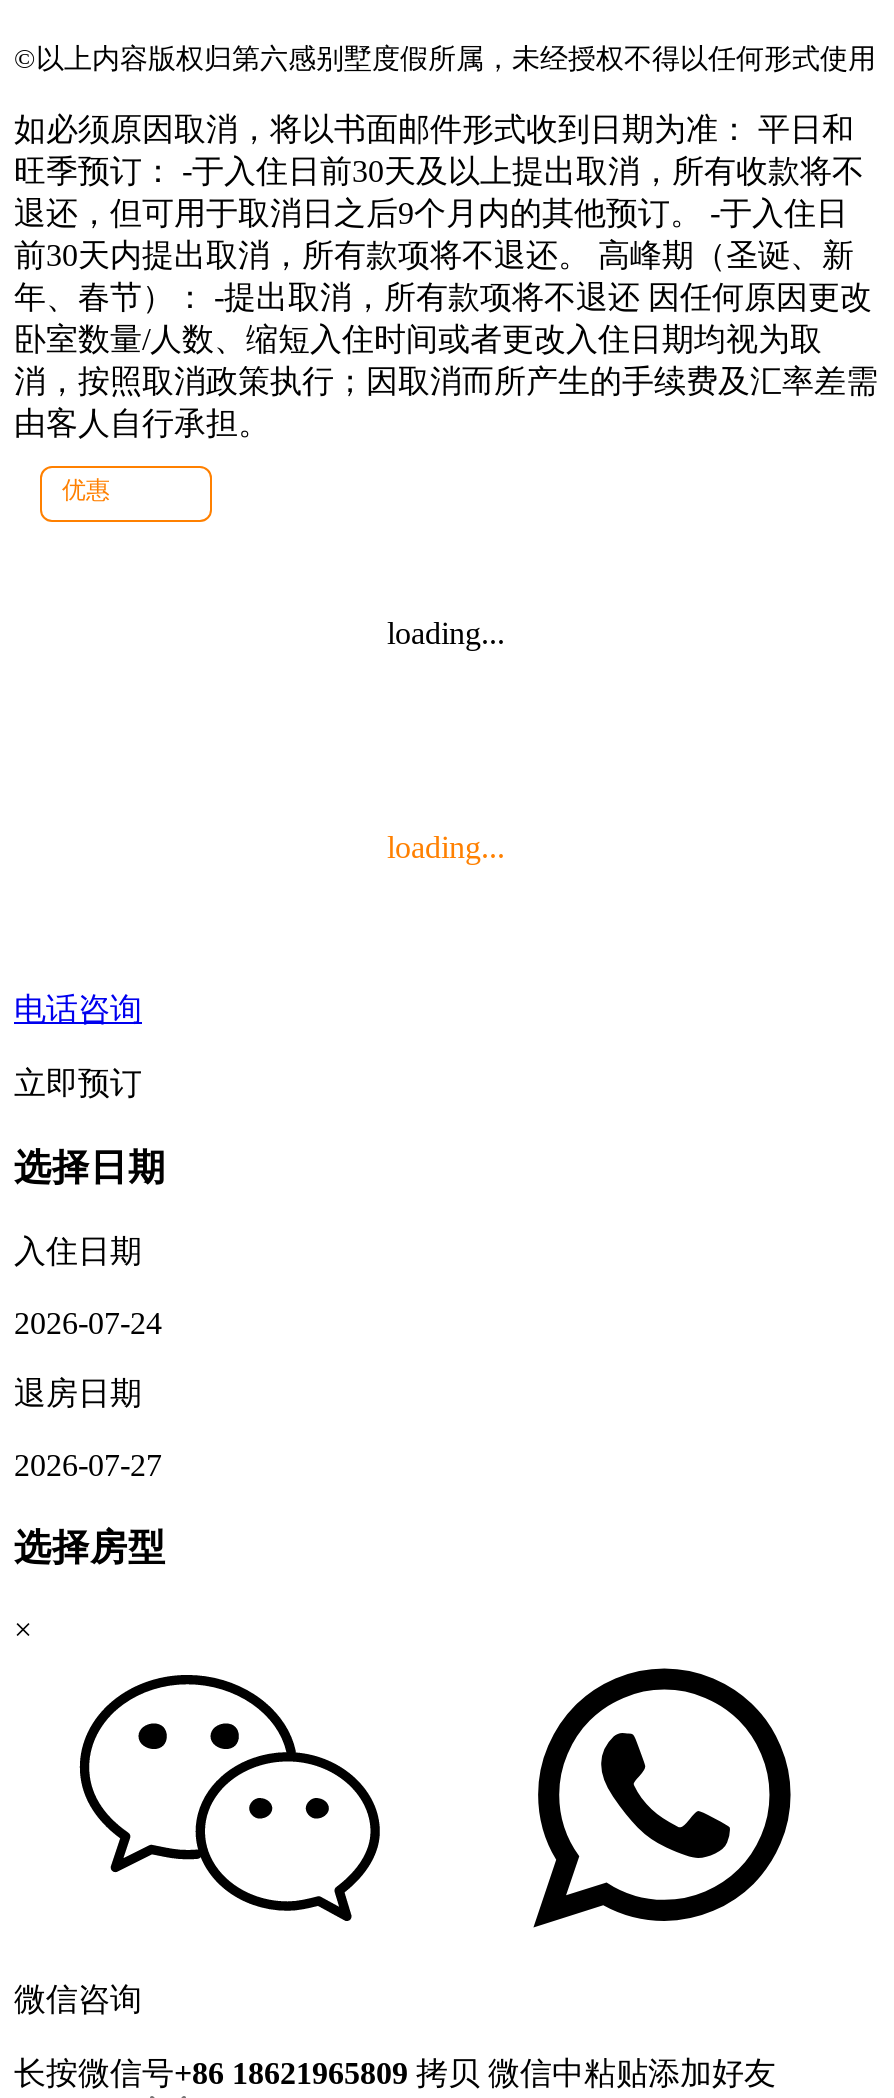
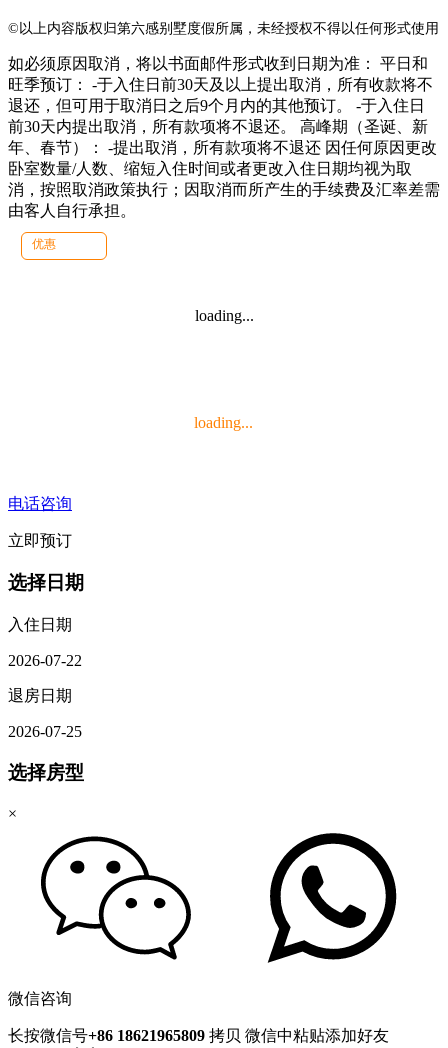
[14,1306,162,1340] 2026-07-24 -> [8,652,82,669] 2026-07-22
[14,1448,162,1482] 2026-07-27 -> [8,723,82,740] 2026-07-25

